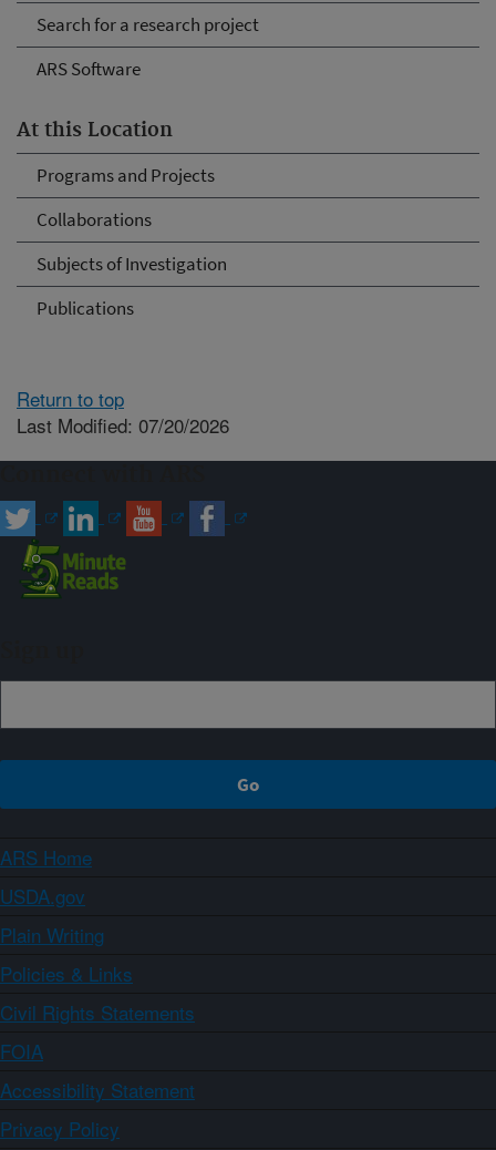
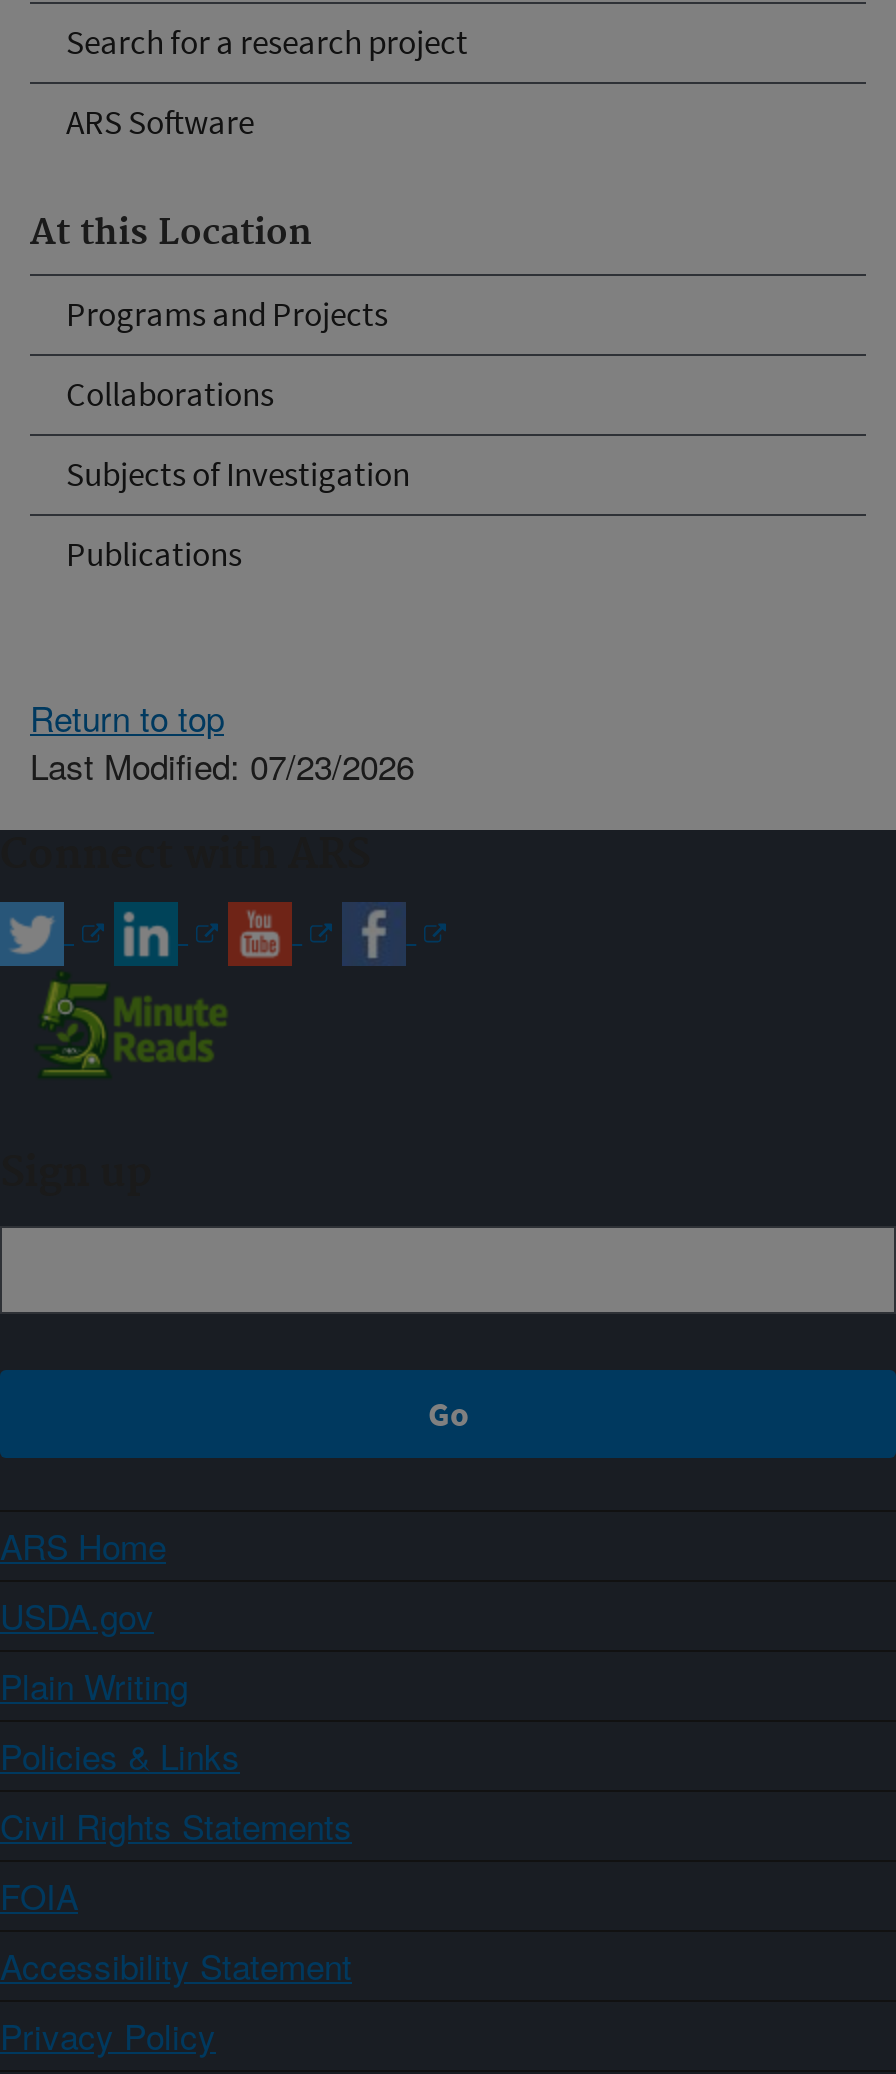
[17,410,229,438] Last Modified: 07/20/2026 -> [30,739,414,789] Last Modified: 07/23/2026

